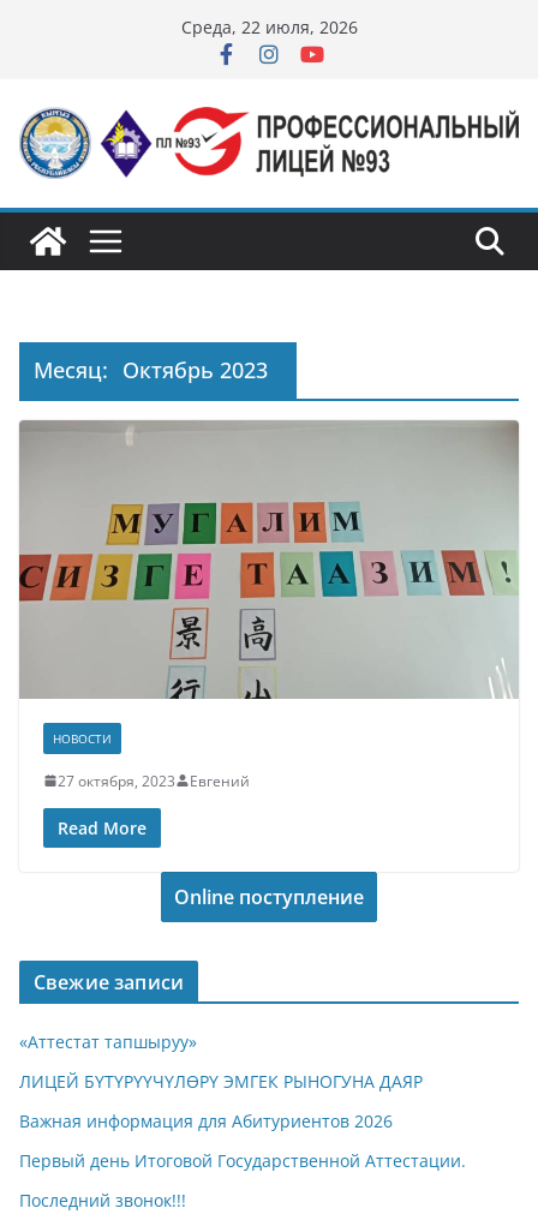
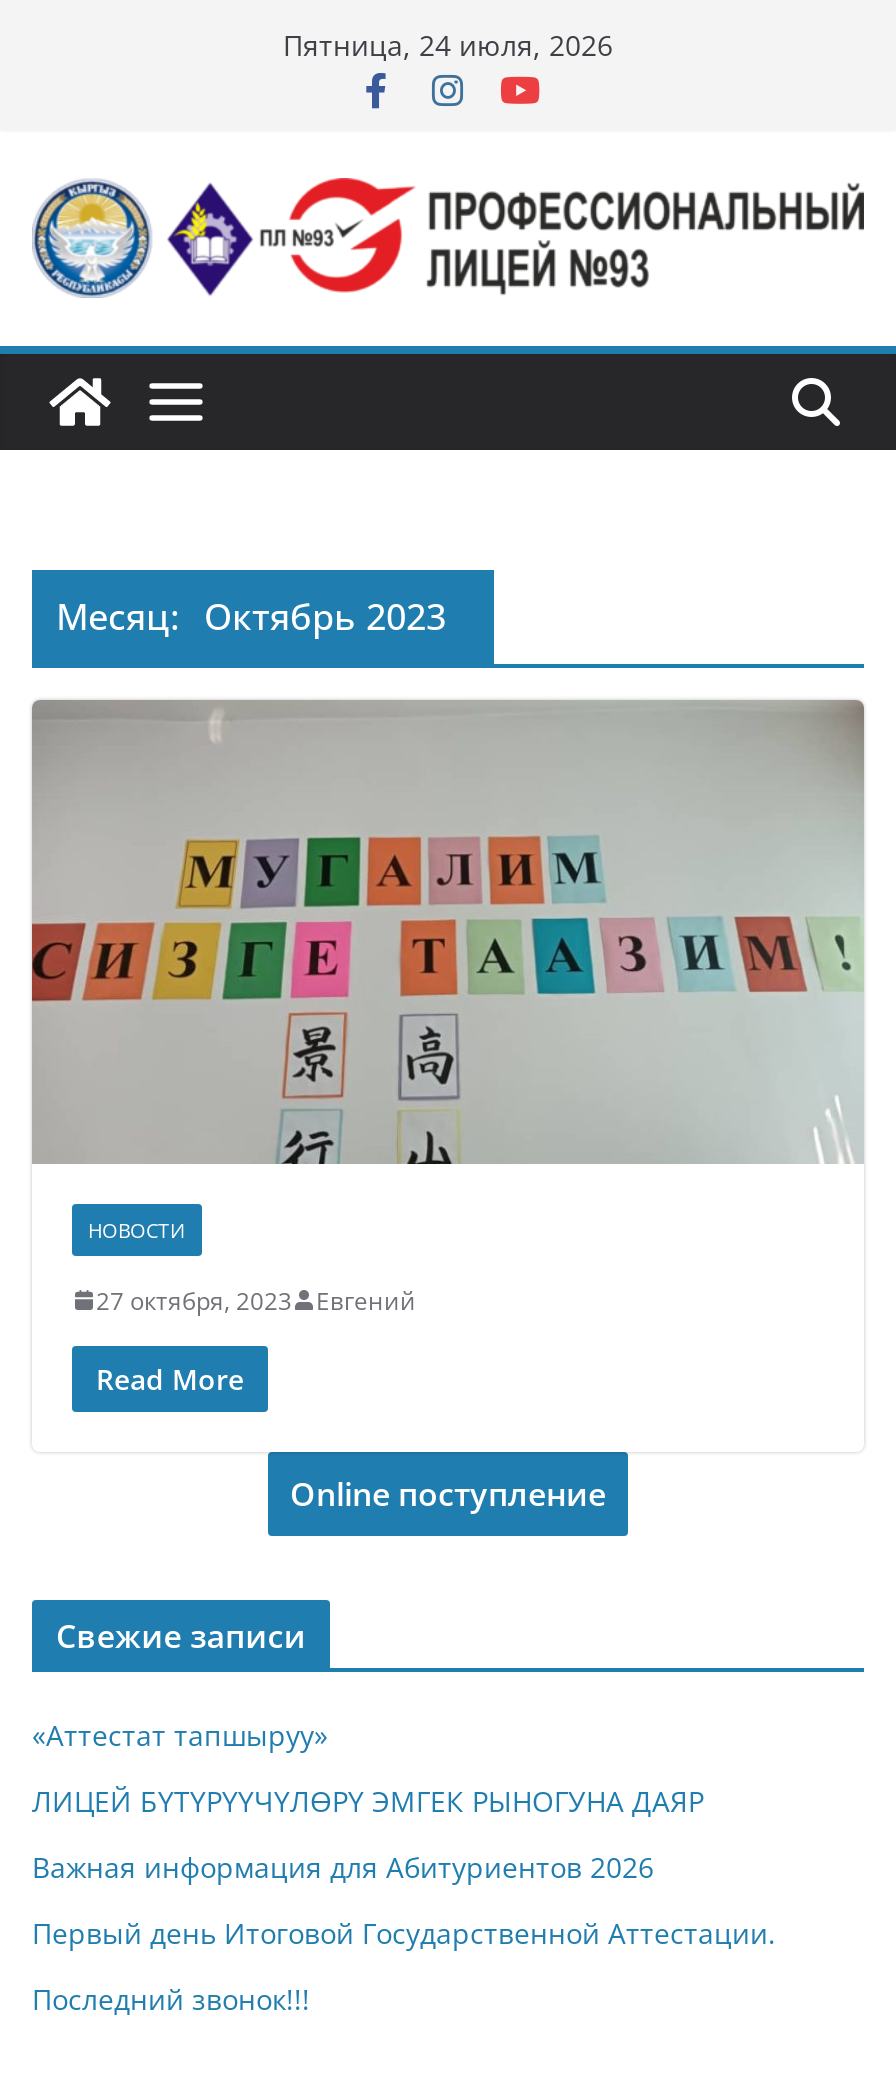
[181,16,357,38] Среда, 22 июля, 2026 -> [283,26,613,64] Пятница, 24 июля, 2026

